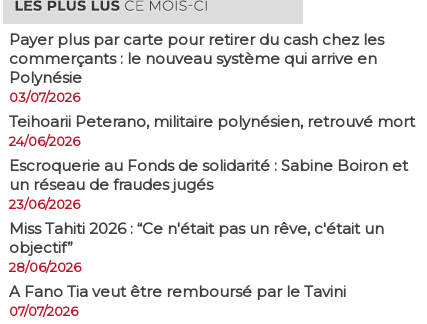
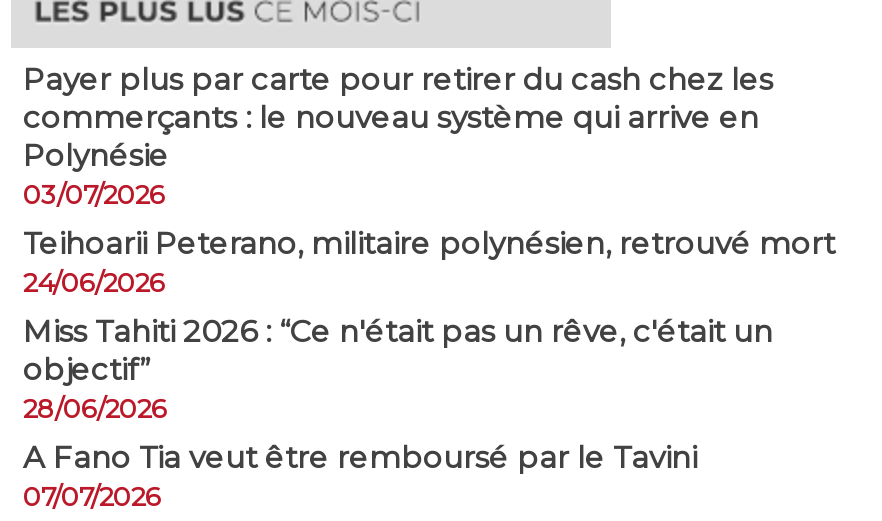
[9,156,408,212] Escroquerie au Fonds de solidarité : Sabine Boiron et | un réseau de fraudes jugés | 23/06/2026 -> none

